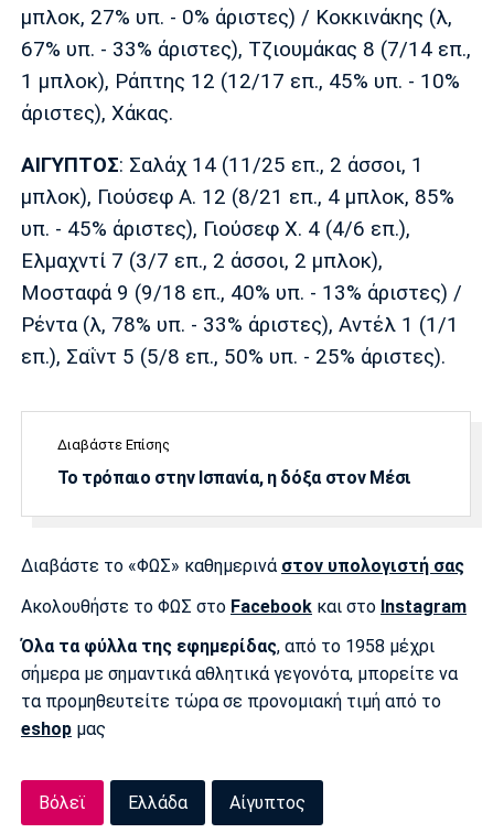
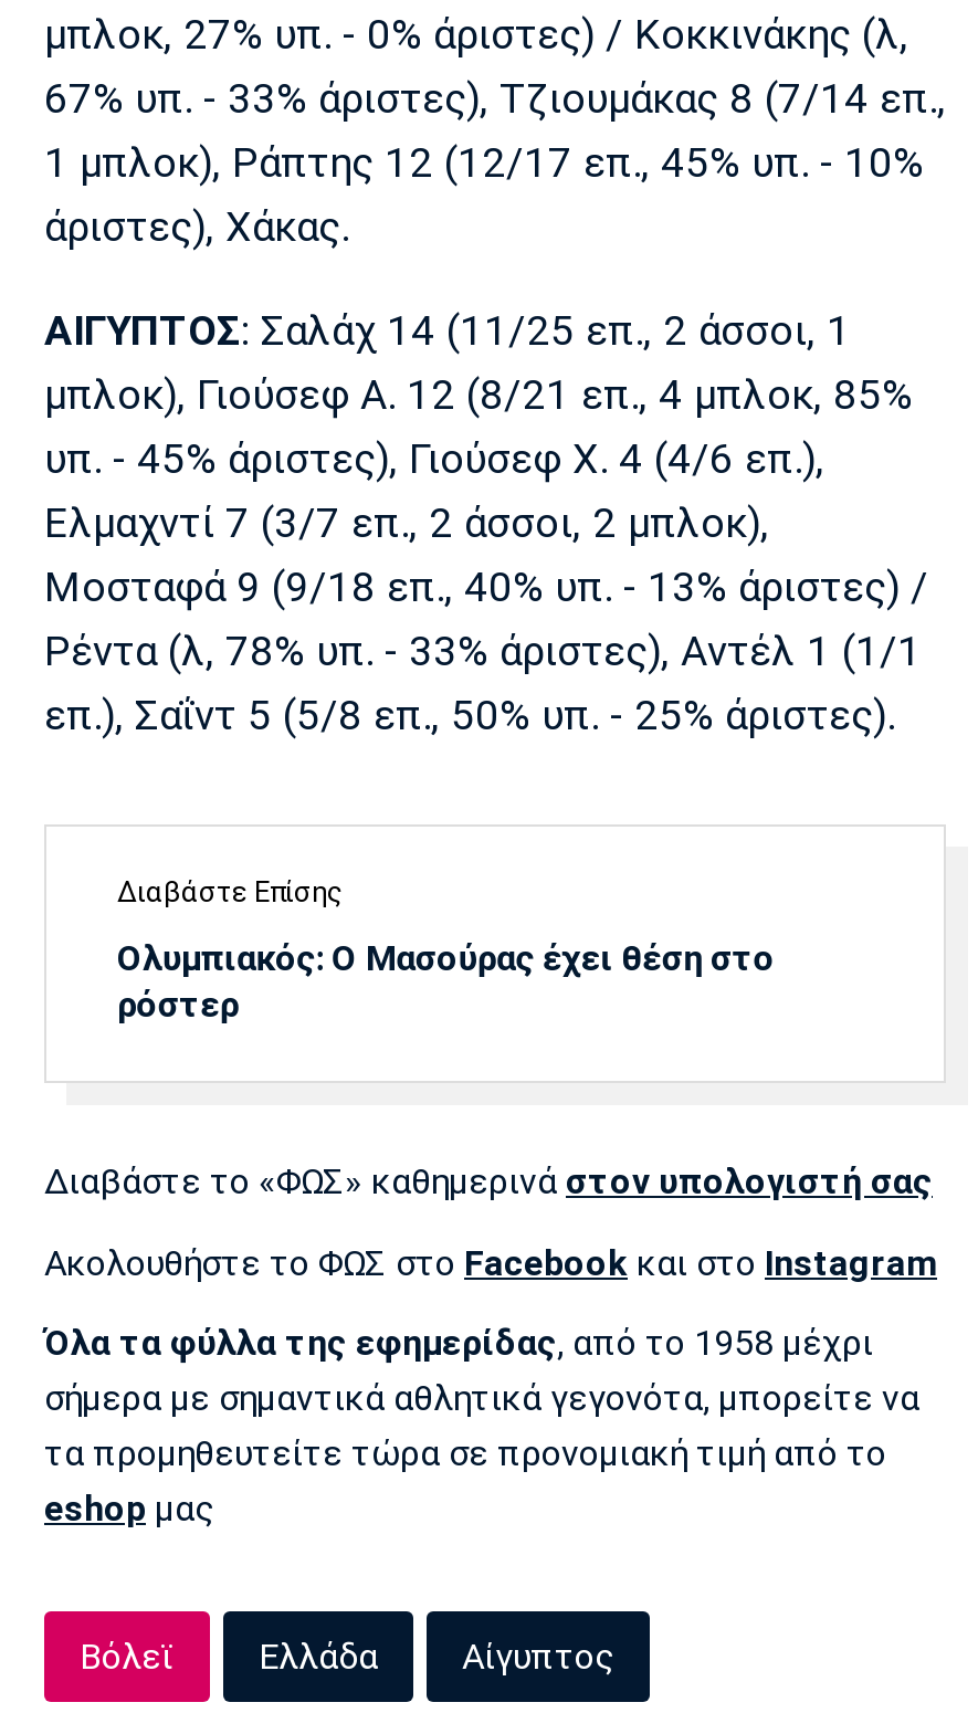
[57,468,411,488] Το τρόπαιο στην Ισπανία, η δόξα στον Μέσι -> [117,938,775,1026] Ολυμπιακός: Ο Μασούρας έχει θέση στο | ρόστερ

